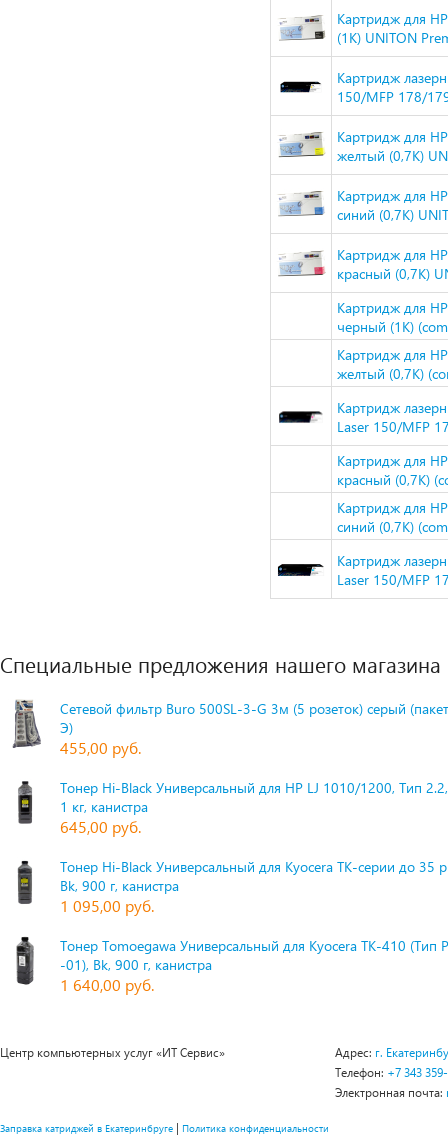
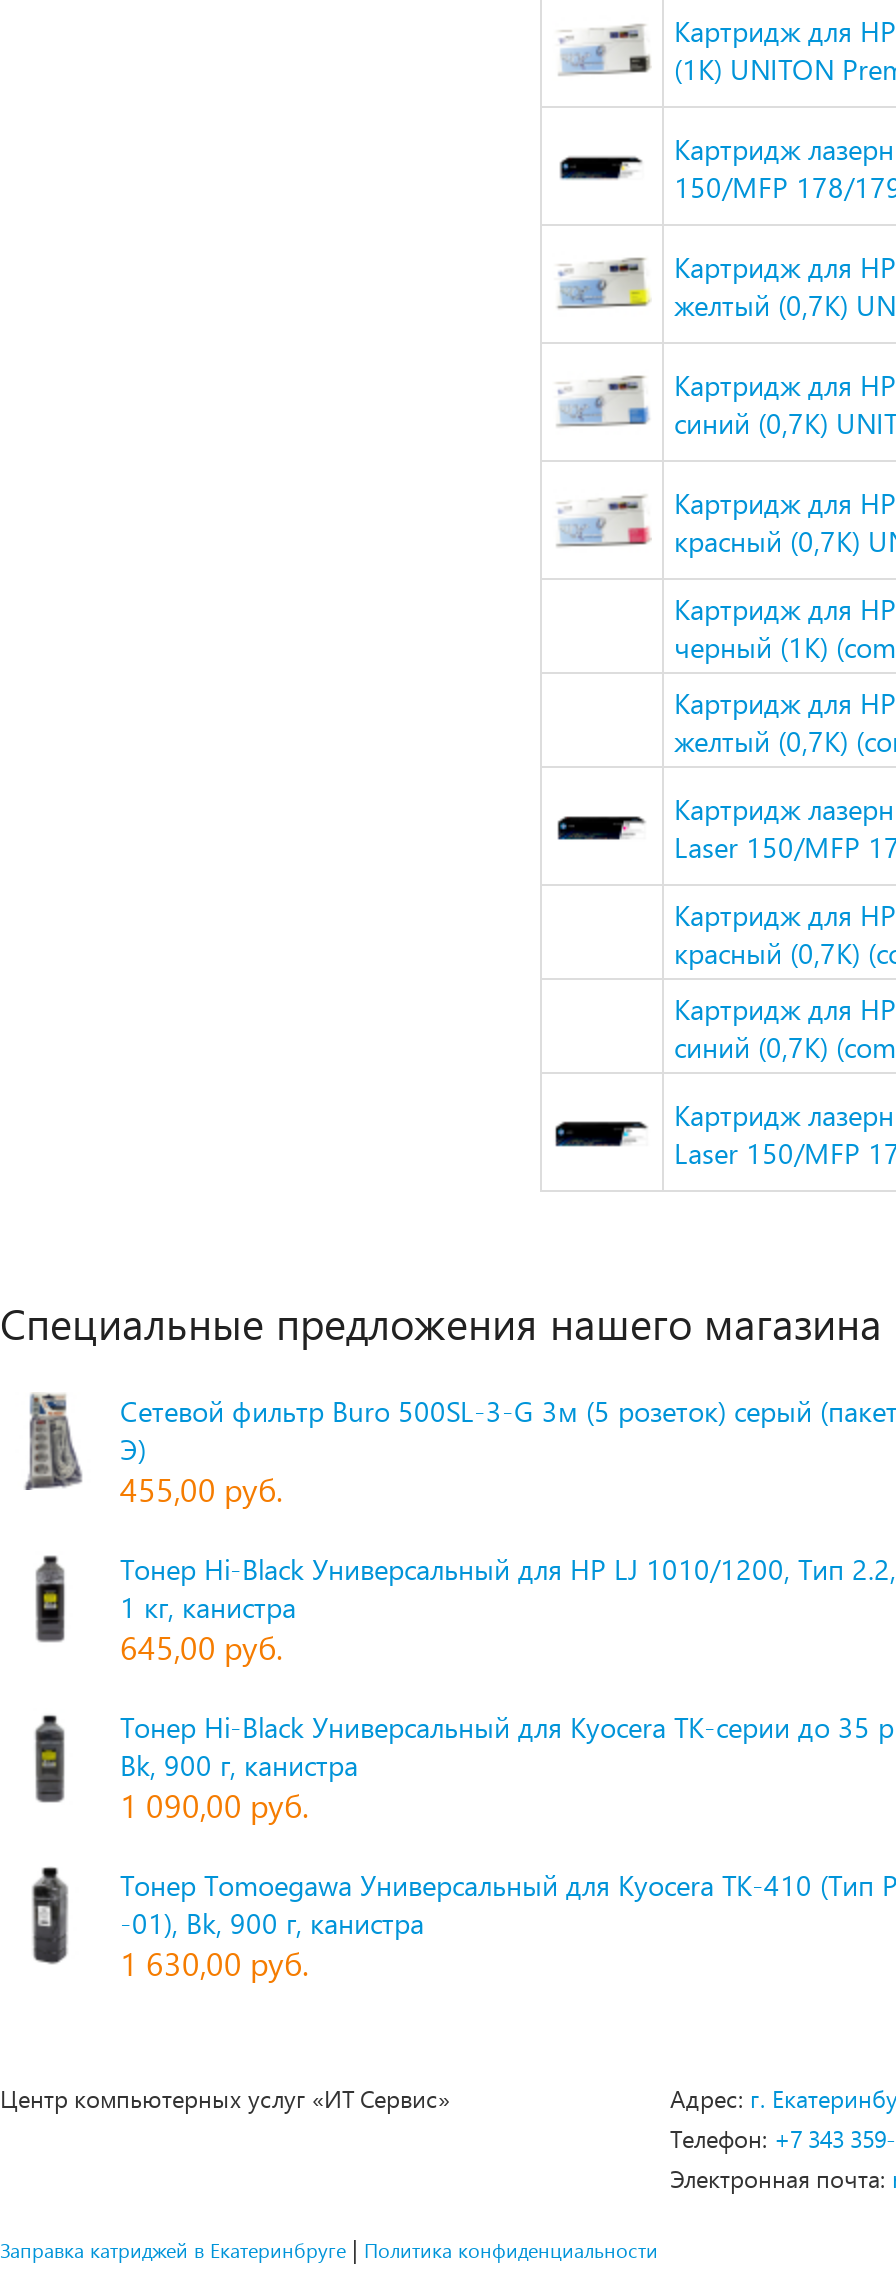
[60,895,154,916] 1 095,00 руб. -> [120,1784,308,1826] 1 090,00 руб.
[60,974,154,995] 1 640,00 руб. -> [120,1942,308,1984] 1 630,00 руб.

